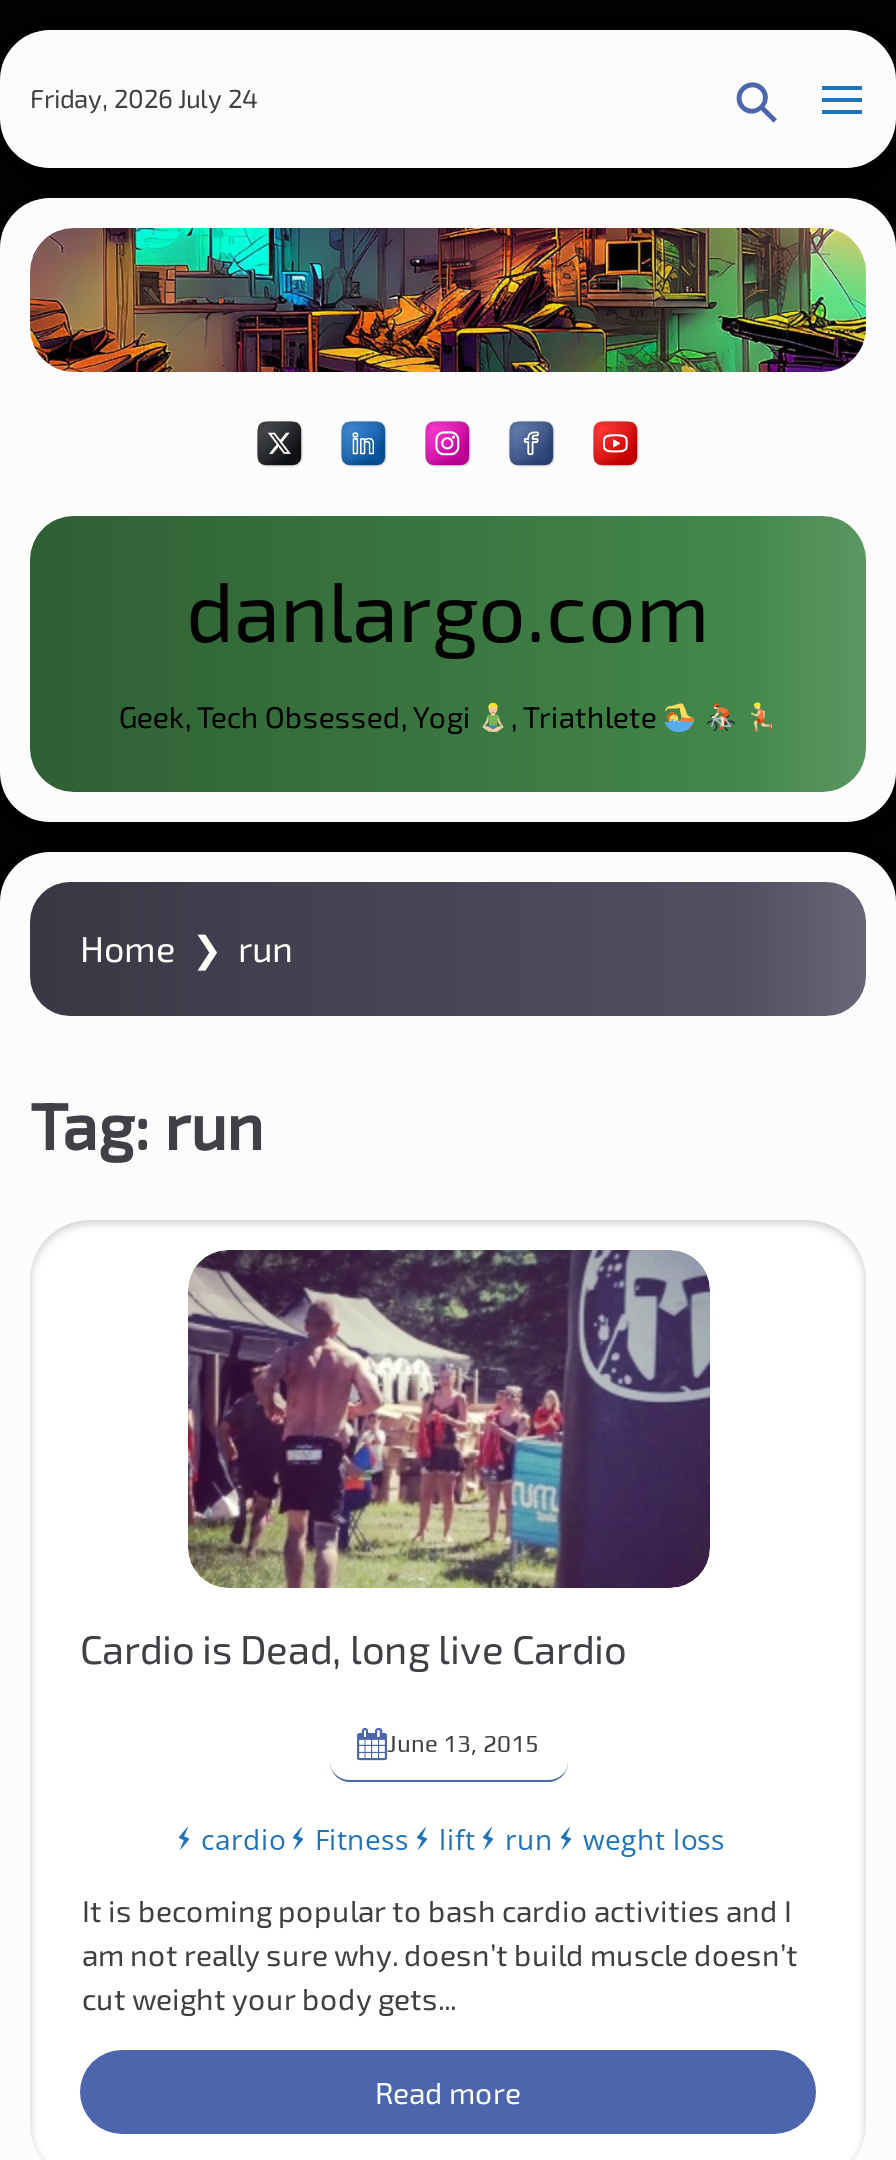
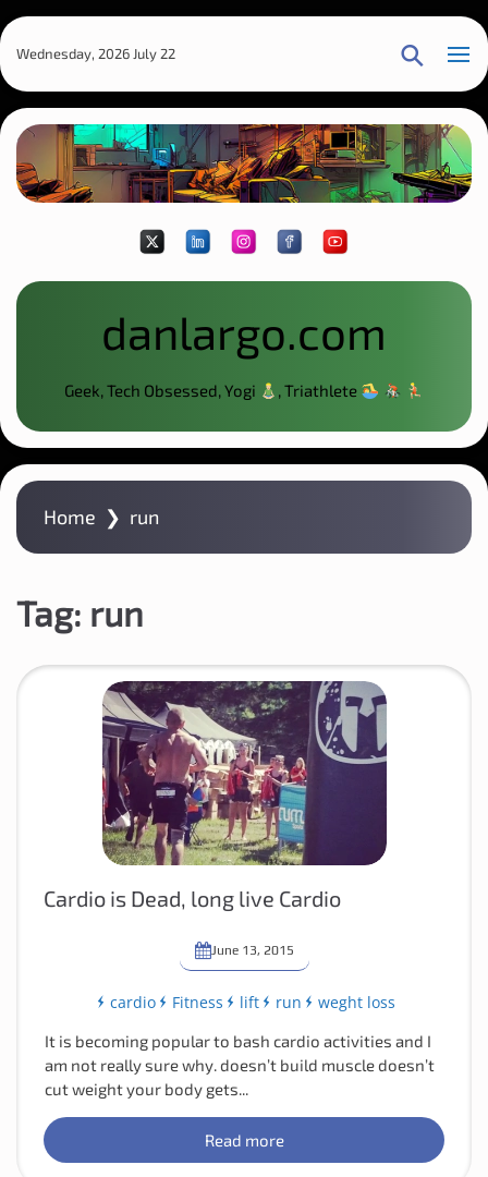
[30,82,258,114] Friday, 2026 July 24 -> [16,45,175,62] Wednesday, 2026 July 22

